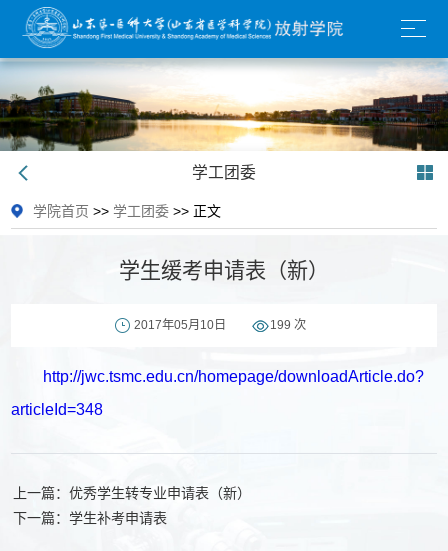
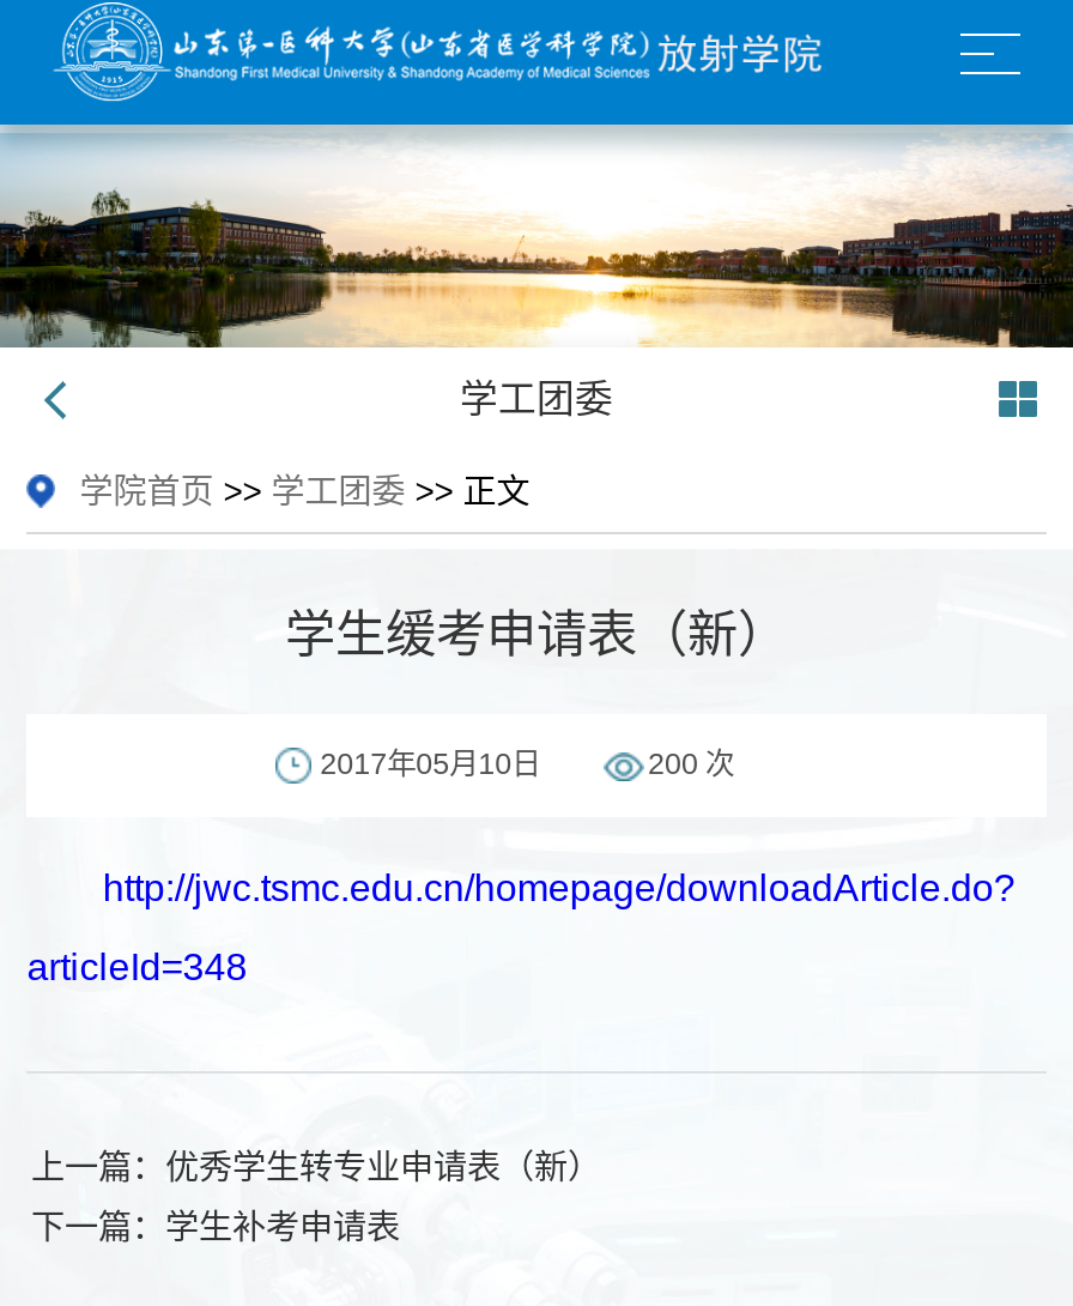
[270,318,306,332] 199次 -> [648,748,734,781] 200次

